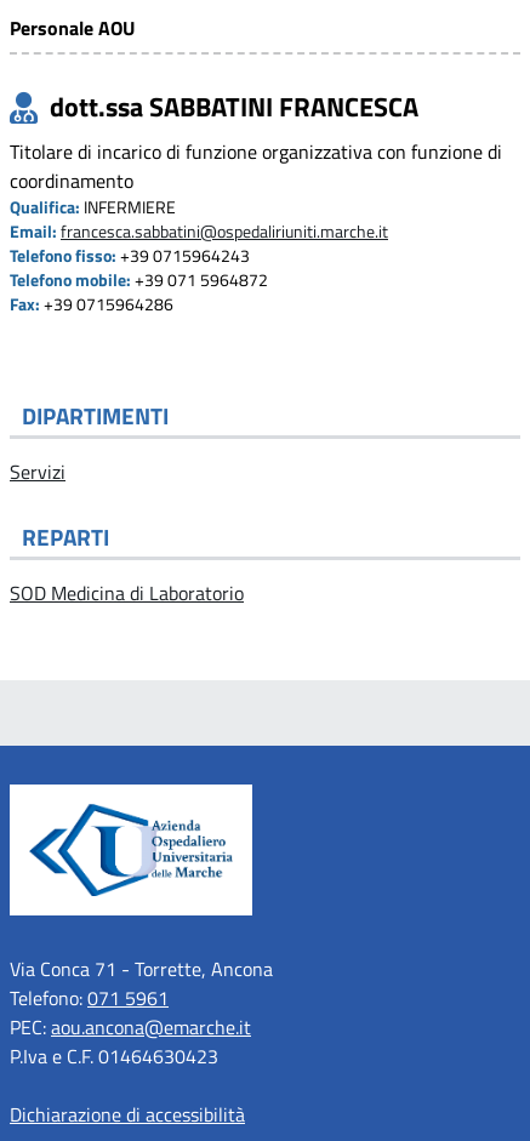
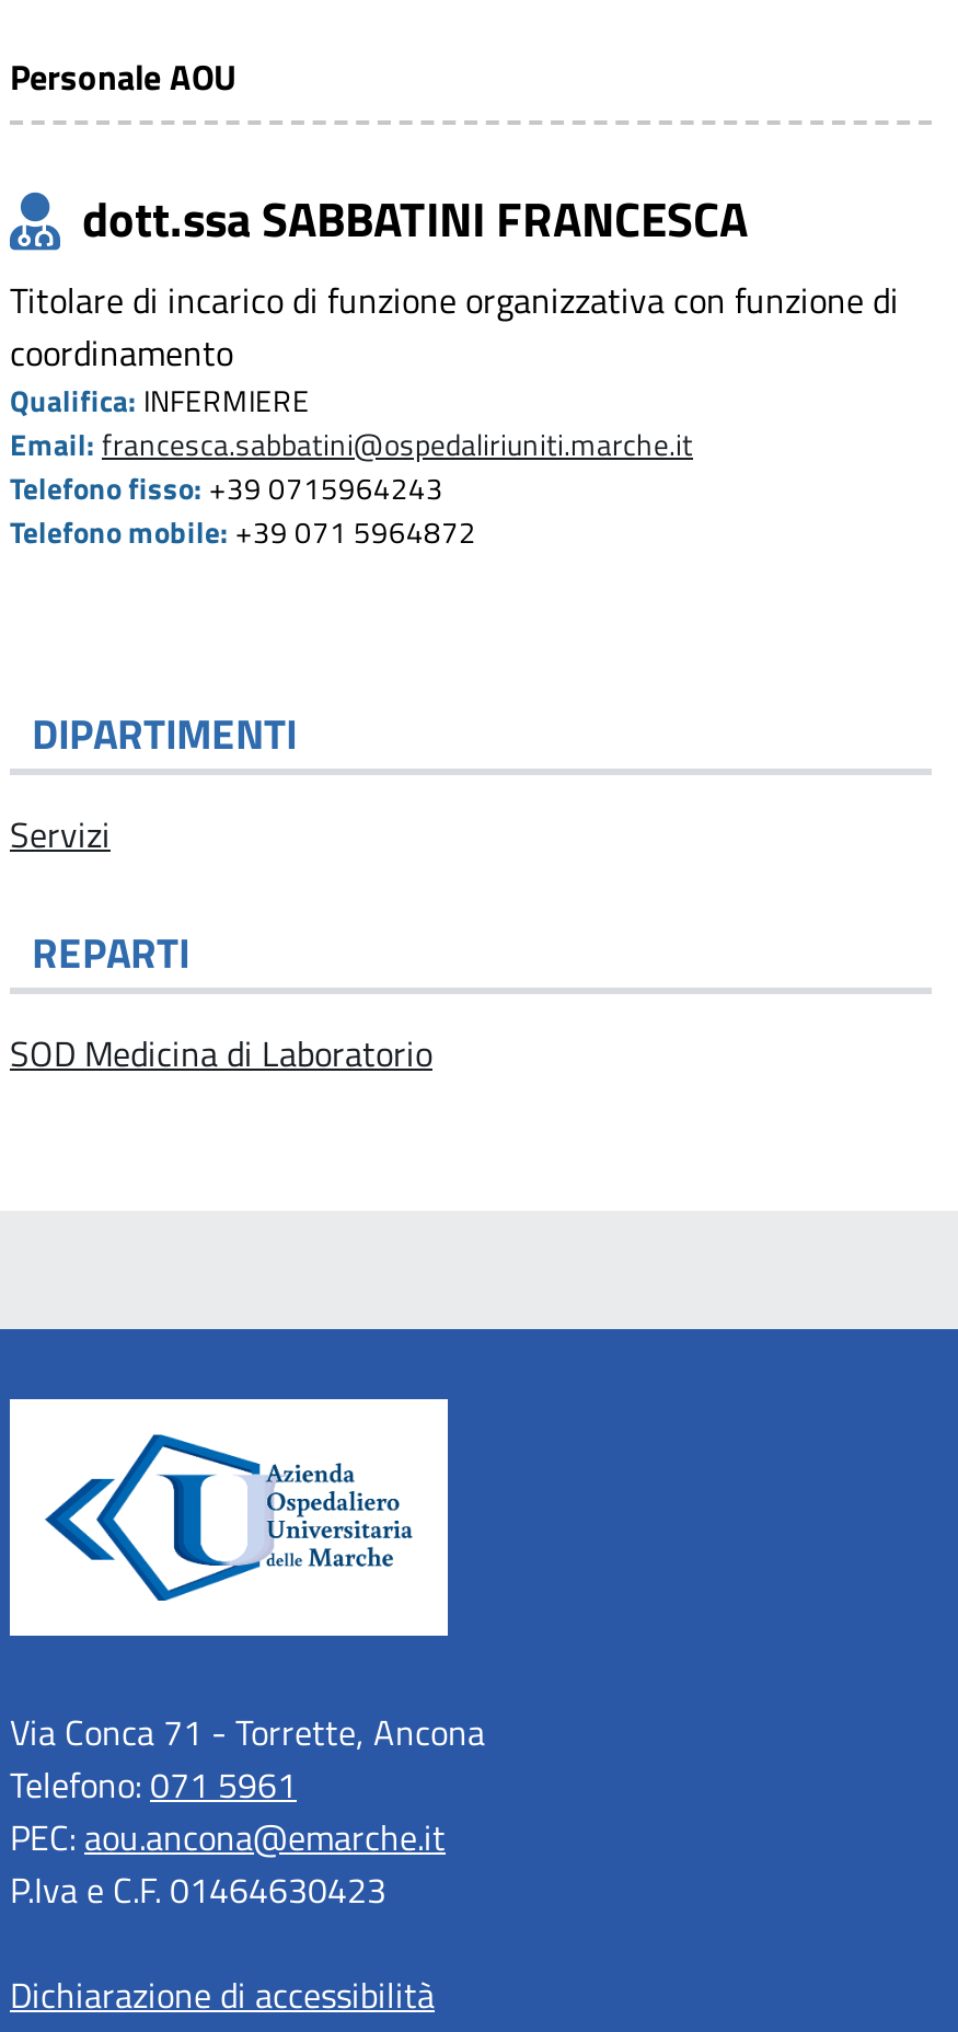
[10,293,173,317] Fax: +39 0715964286 -> none

